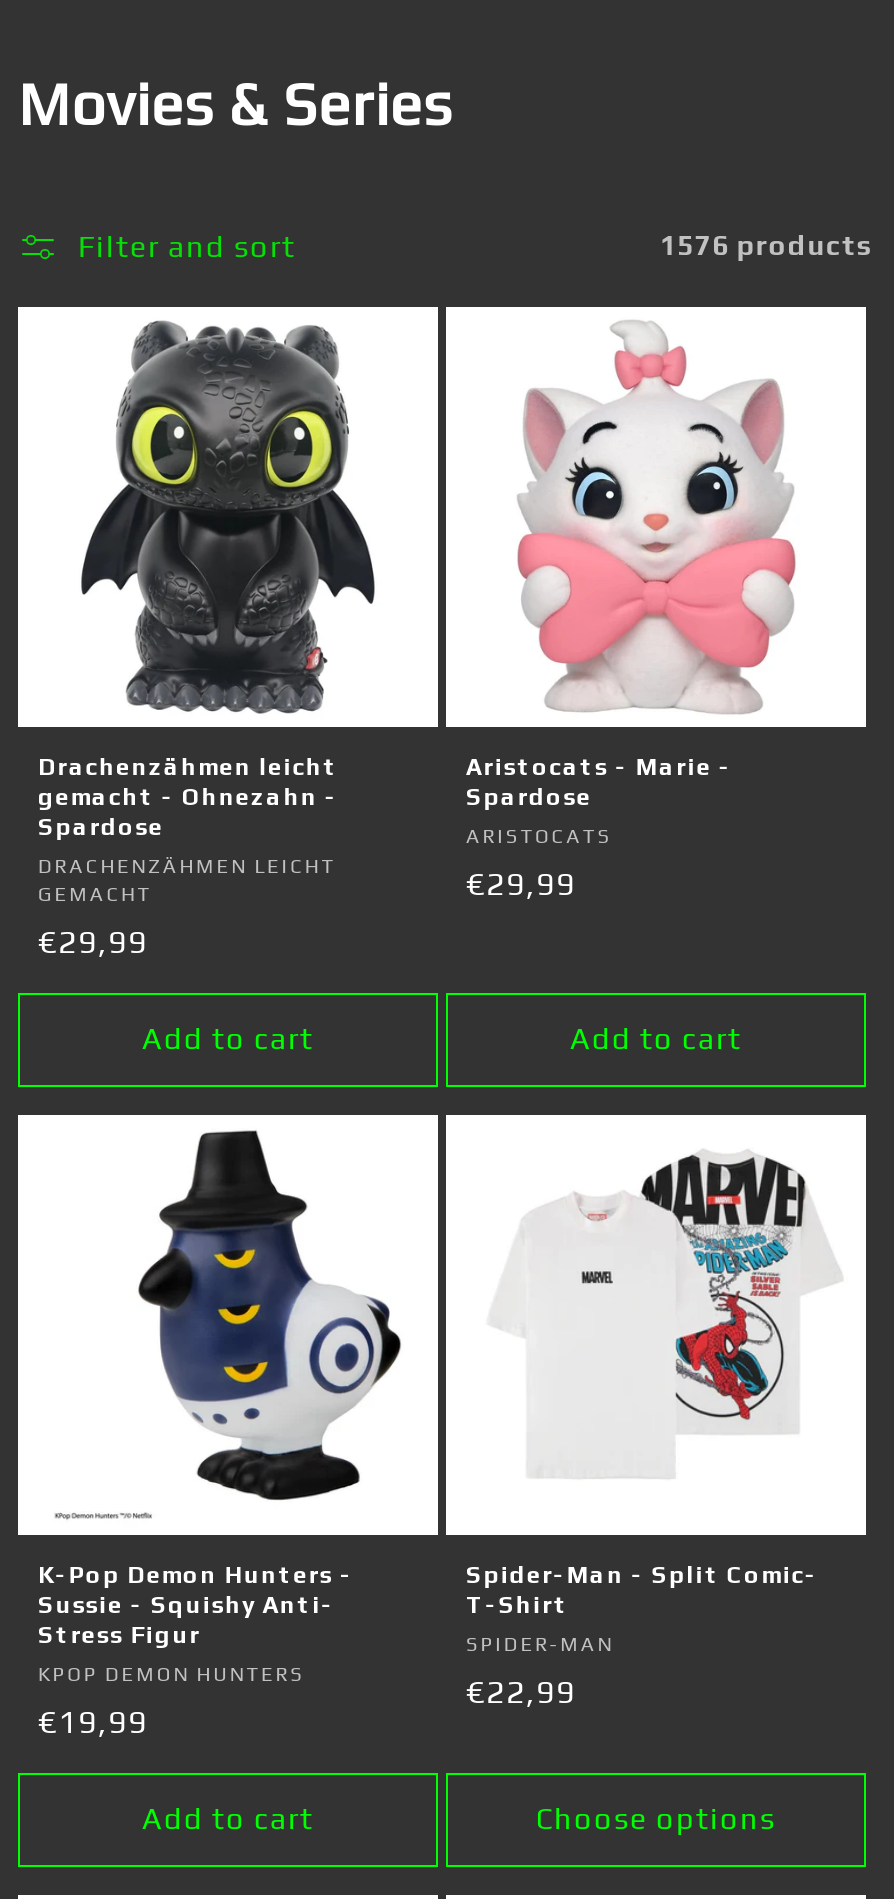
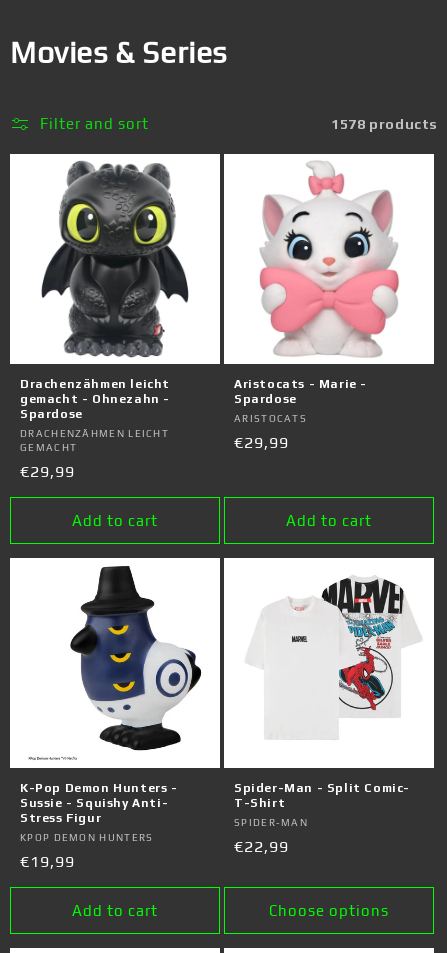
[660,230,874,262] 1576 products -> [331,115,438,131] 1578 products

